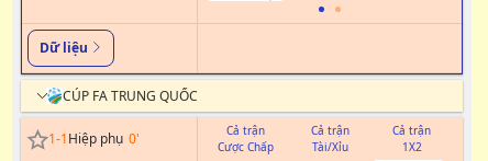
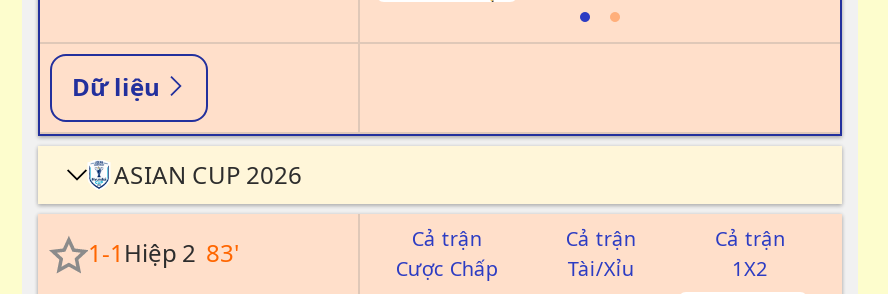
[63,86,198,105] CÚP FA TRUNG QUỐC -> [114,158,302,192] ASIAN CUP 2026
[48,129,140,148] 1 - 1 Hiệp phụ 0' -> [88,236,240,270] 1 - 1 Hiệp 2 83'

